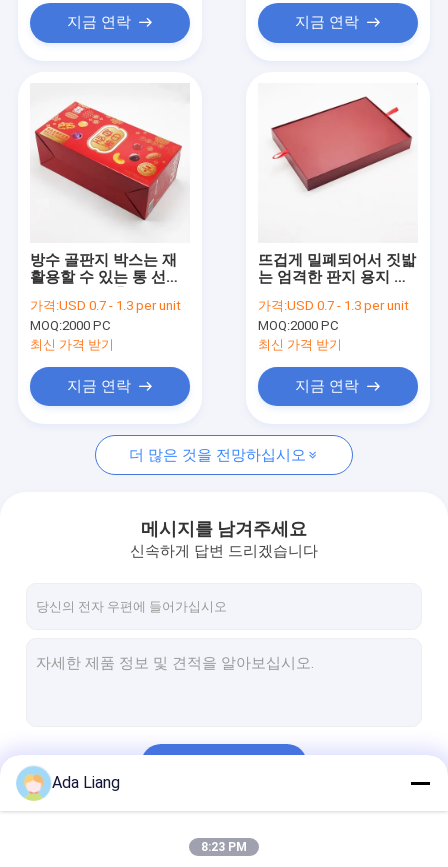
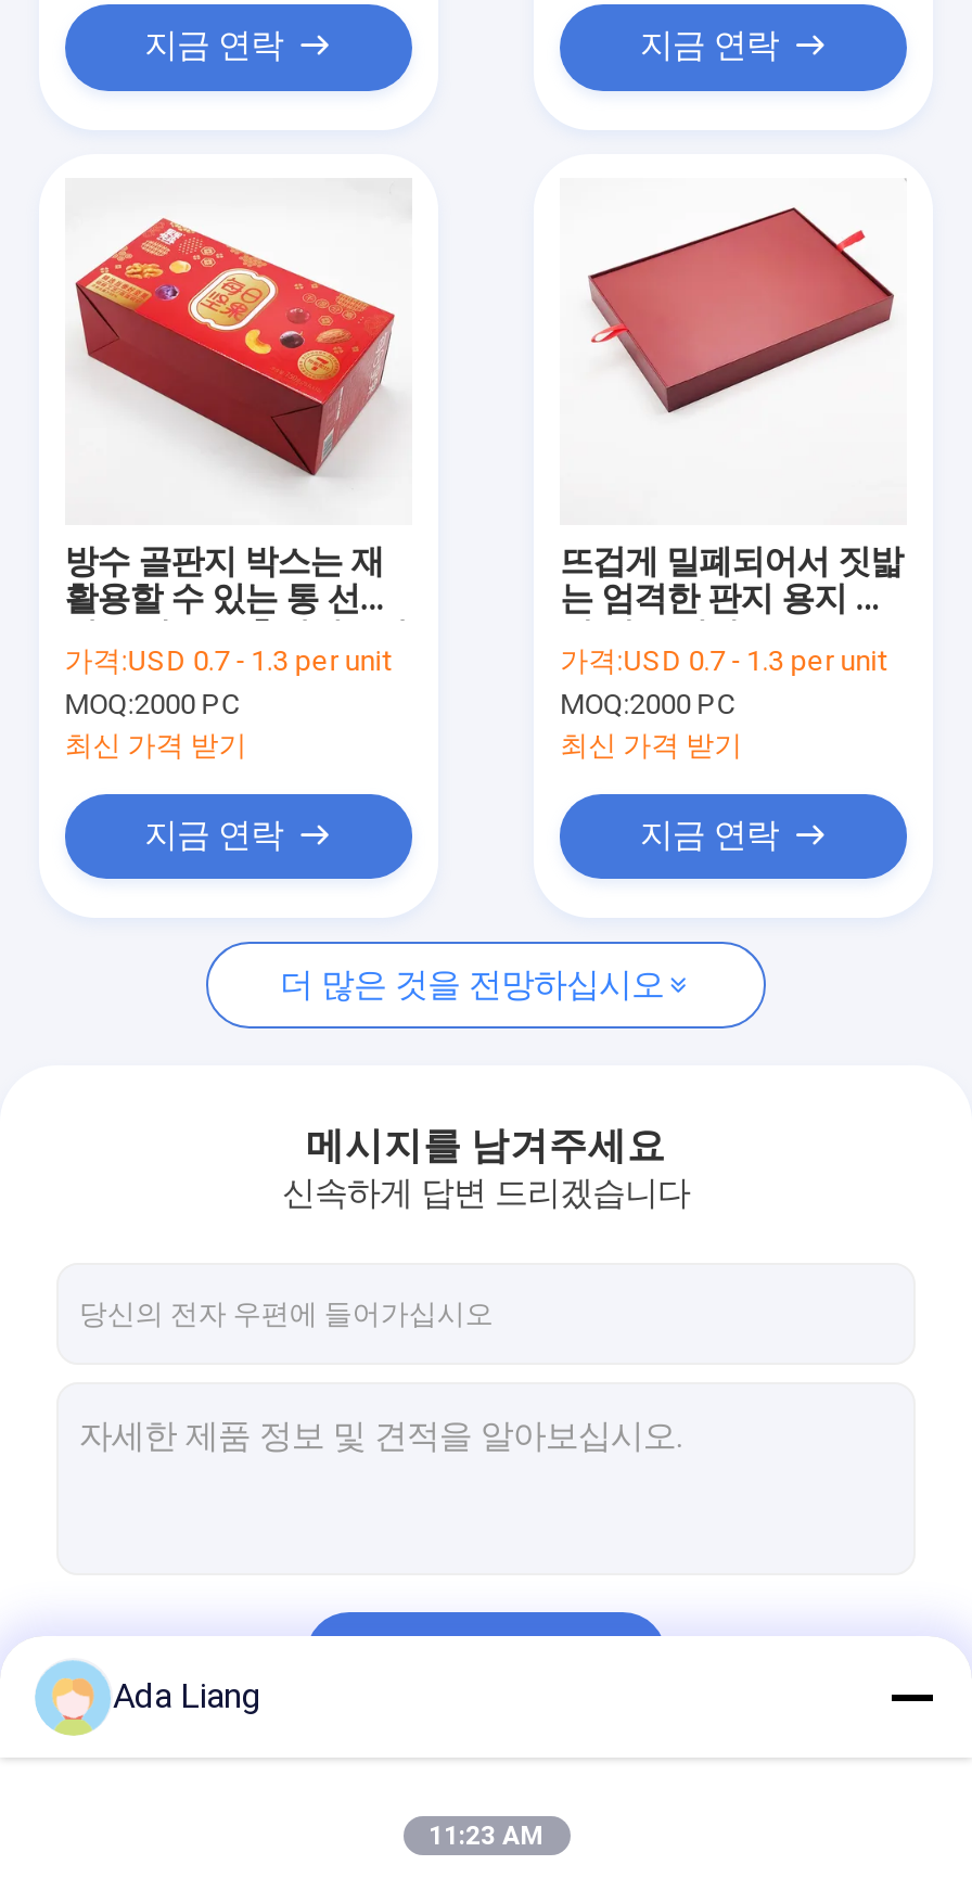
[201,840,247,854] 8:23 PM -> [429,1820,543,1851] 11:23 AM

